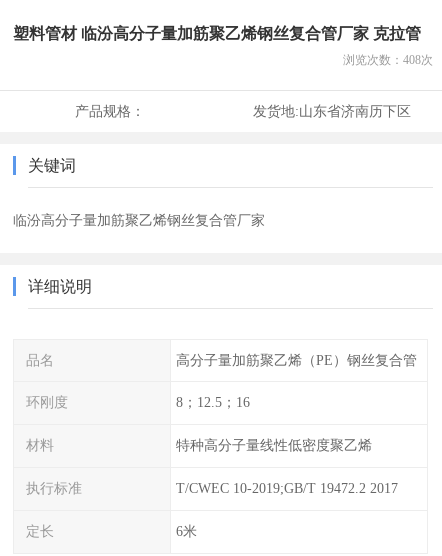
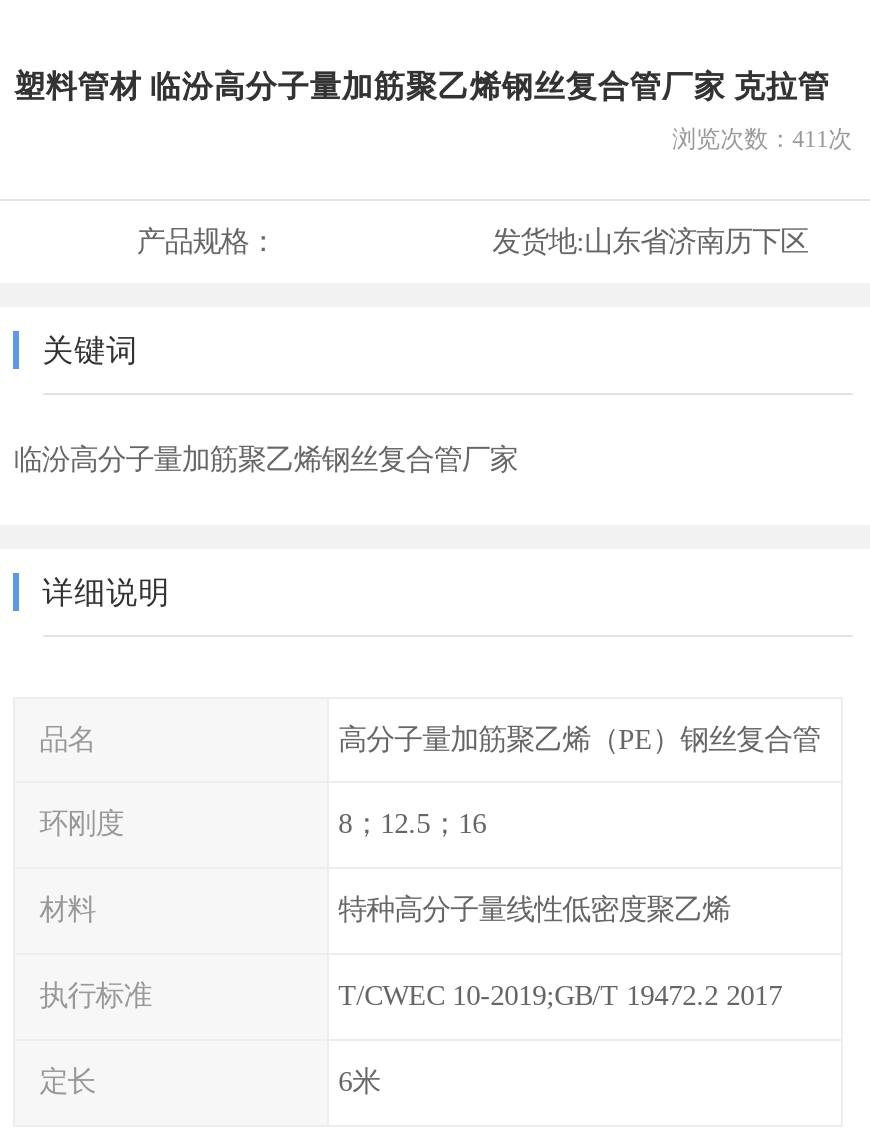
[343,53,433,67] 浏览次数：408次 -> [672,124,852,152] 浏览次数：411次

